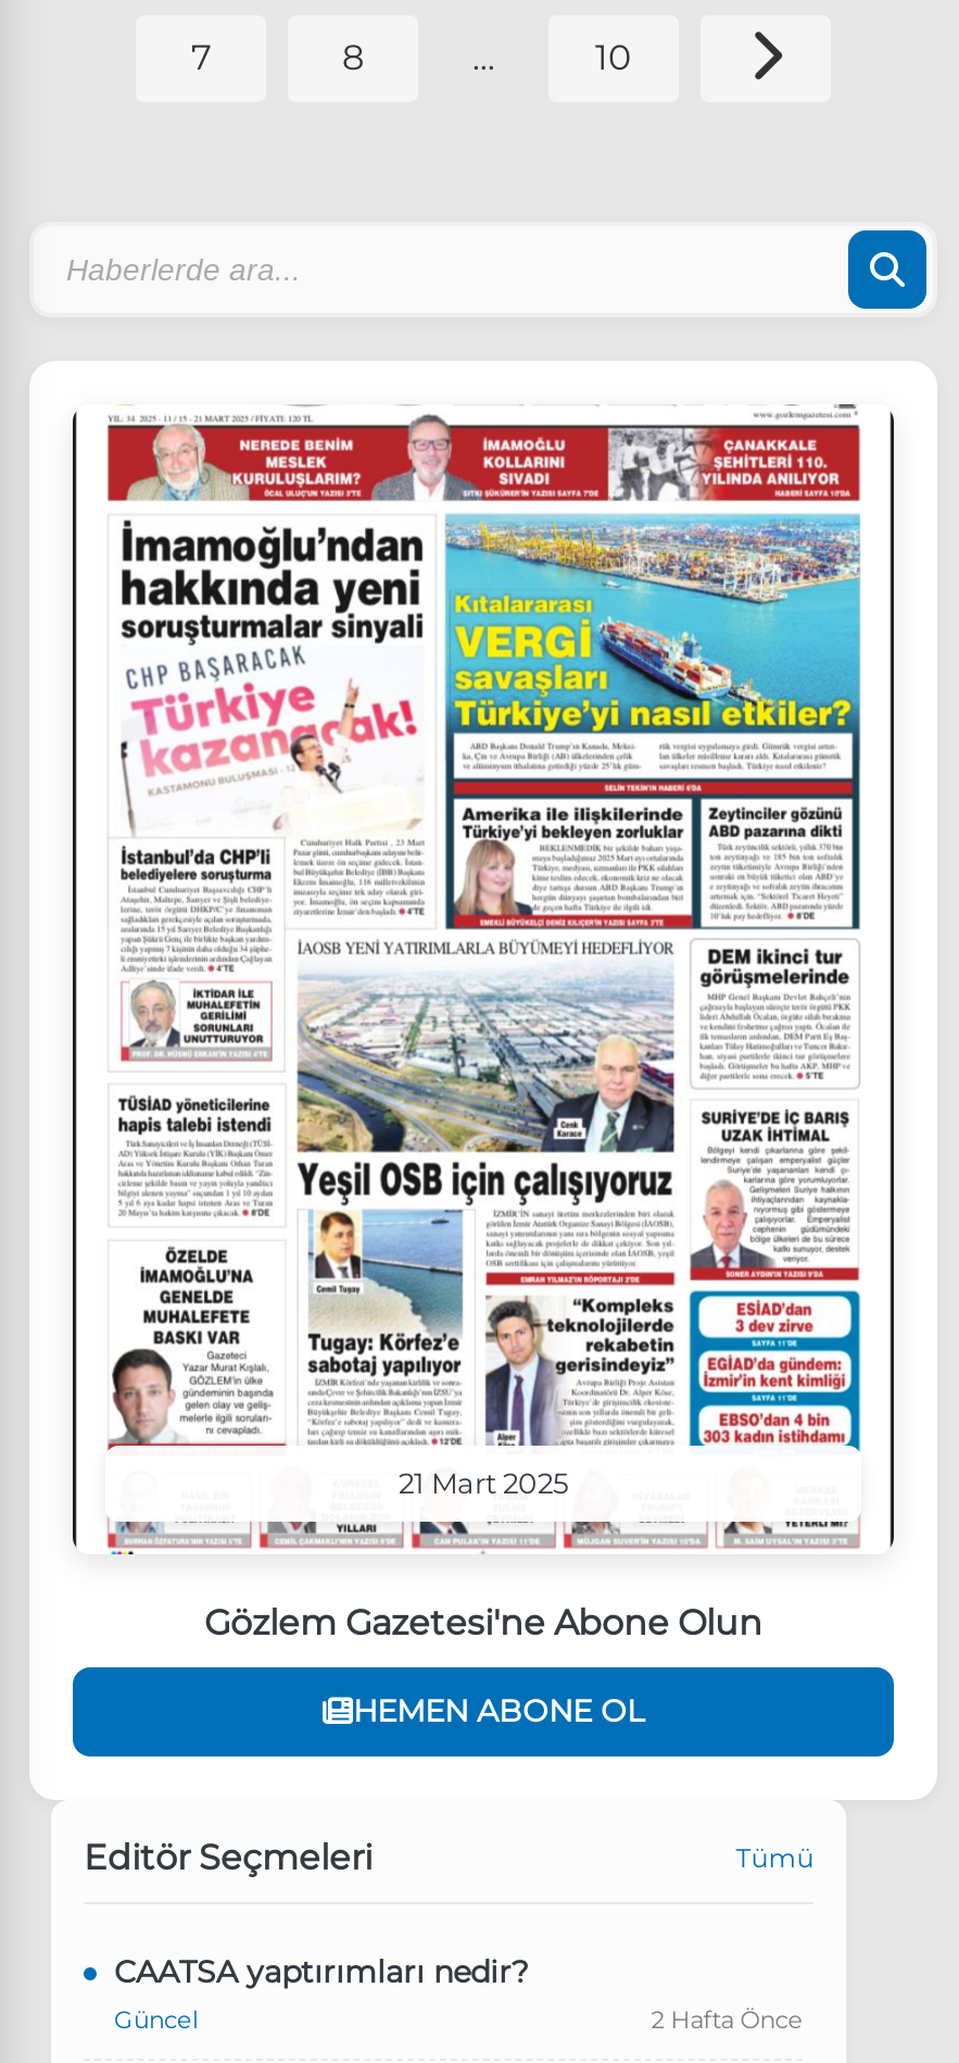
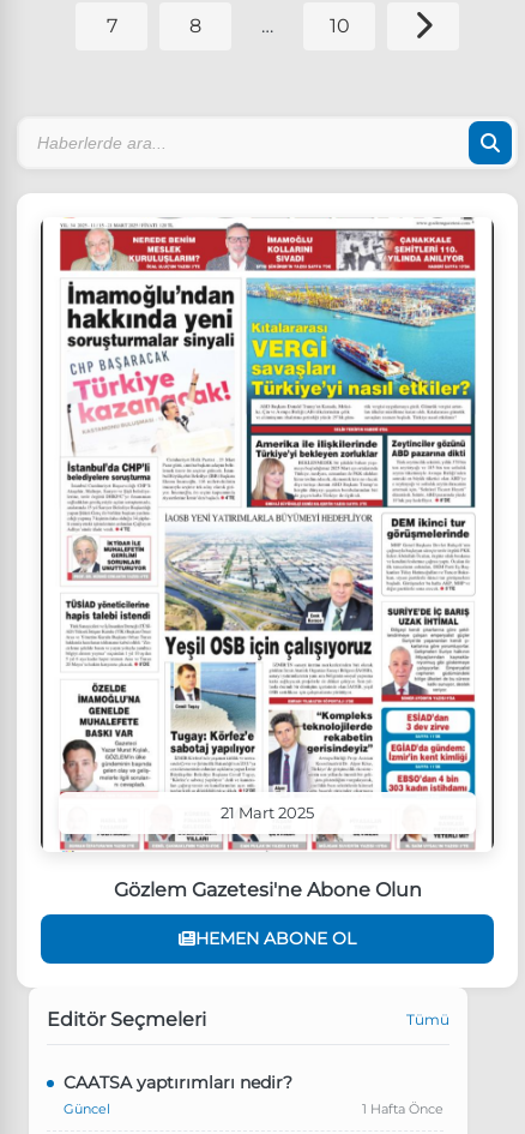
[651,2004,803,2034] 2 Hafta Önce -> [362,1100,444,1117] 1 Hafta Önce

